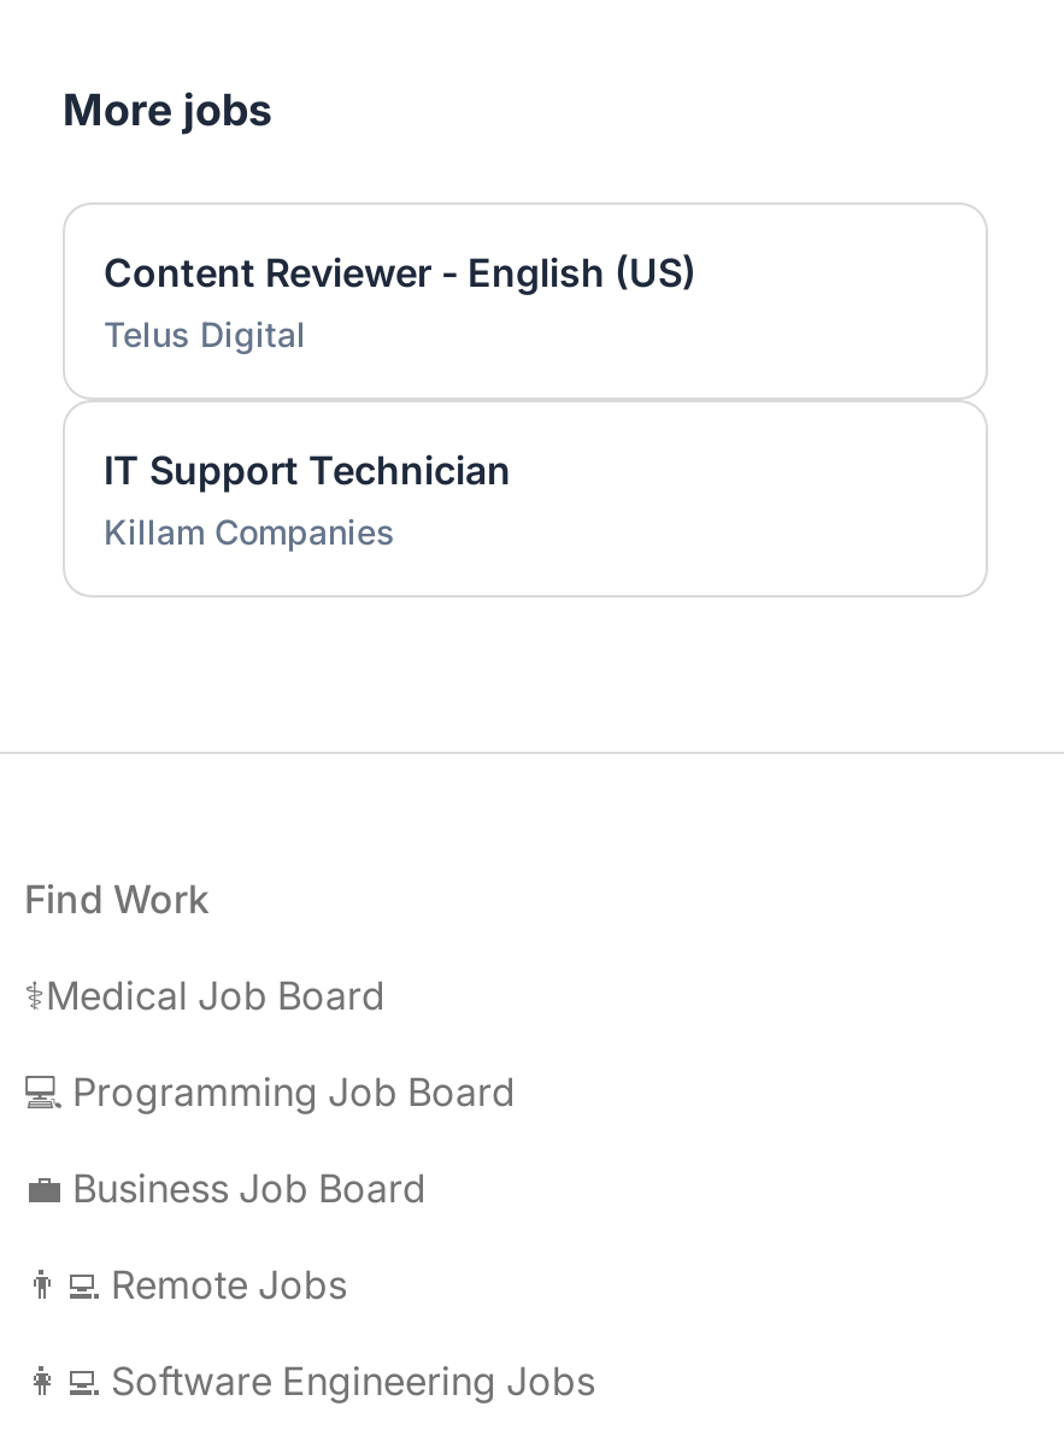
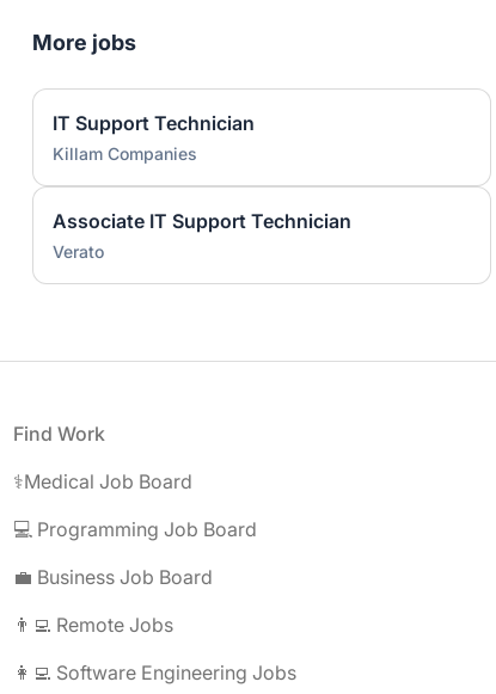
[104,247,696,353] Content Reviewer - English (US) | Telus Digital -> none
moved [104,445,511,551] -> [53,110,255,163]: IT Support Technician | Killam Companies
none -> [53,208,351,261] Associate IT Support Technician | Verato

